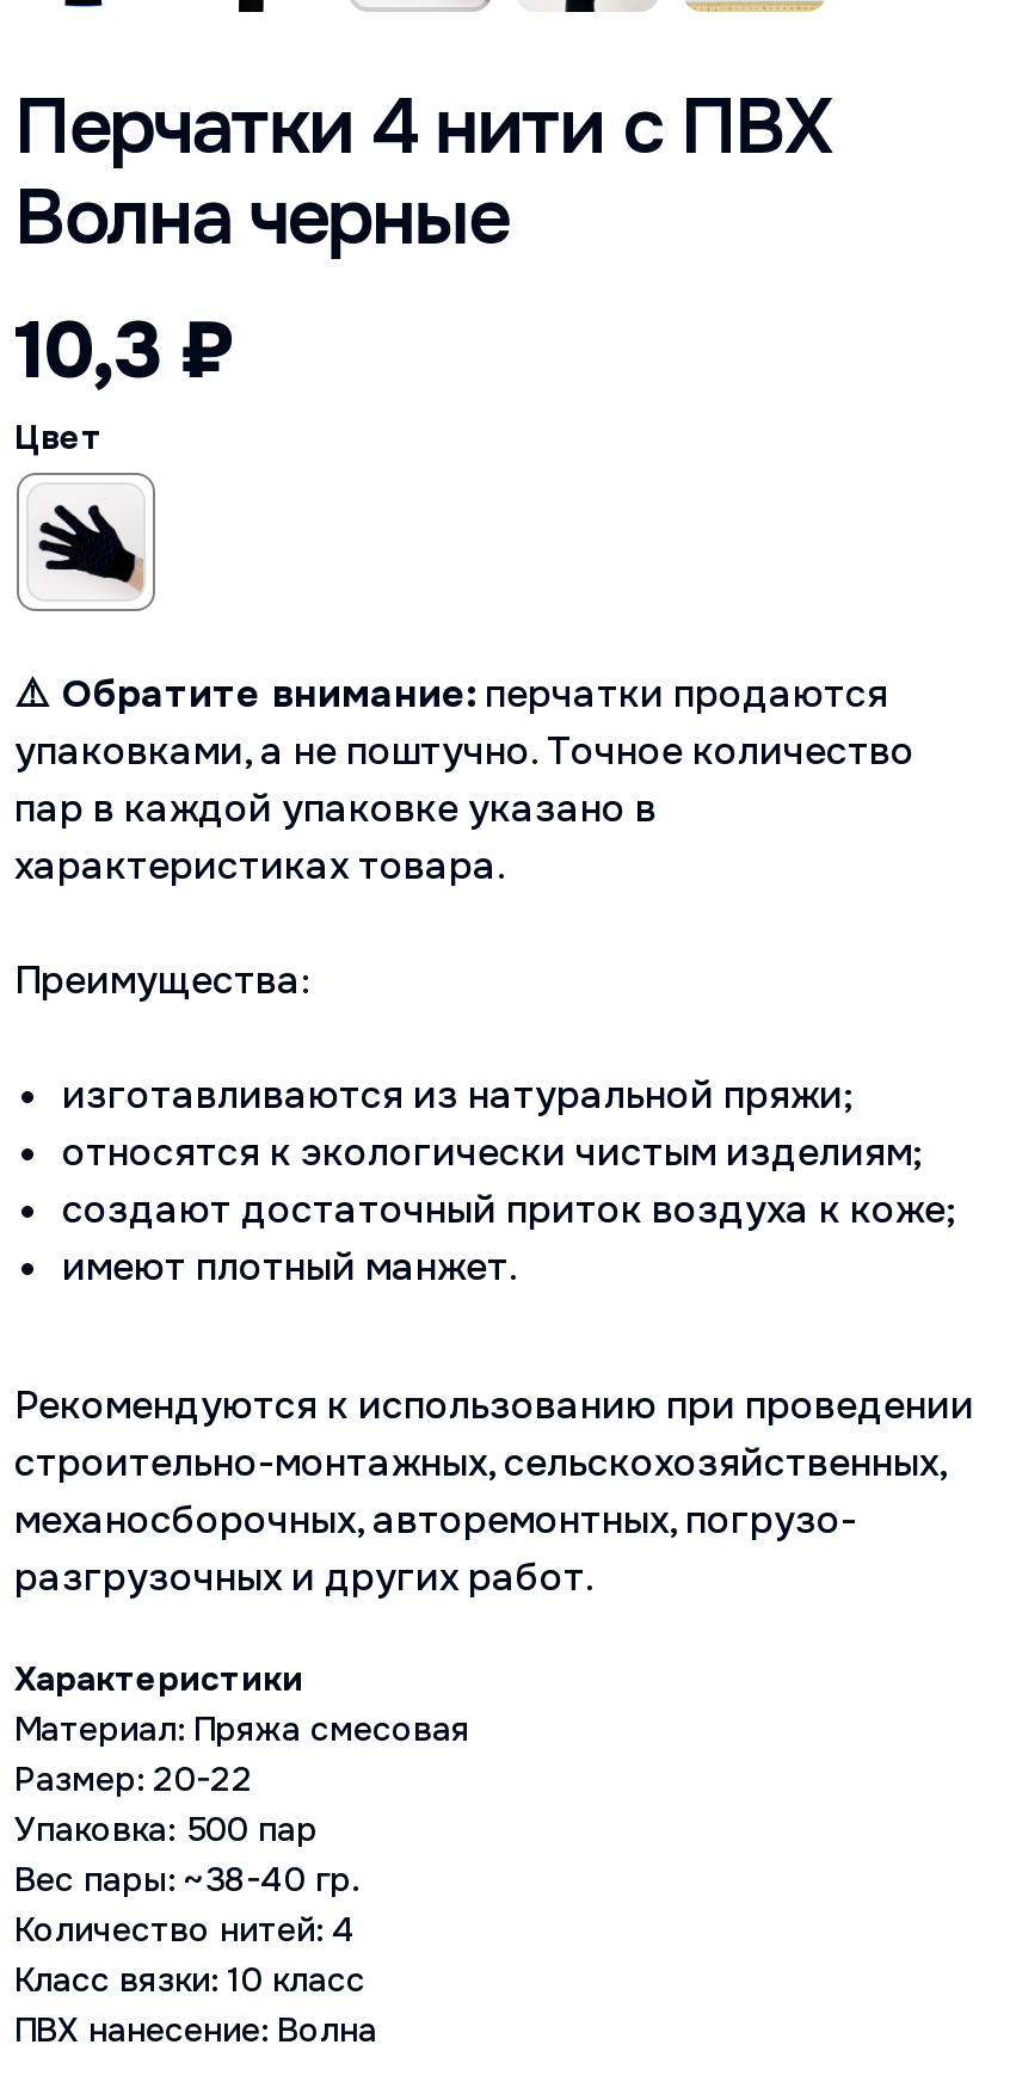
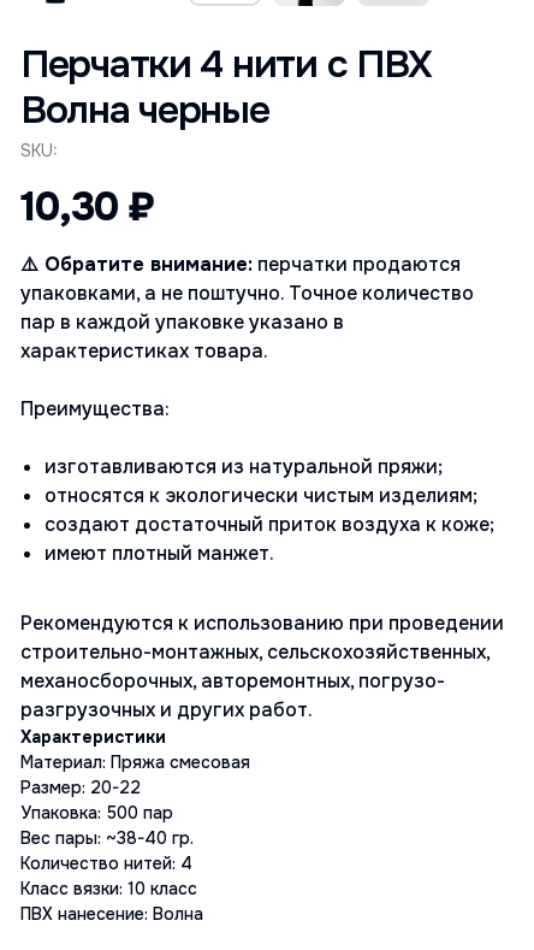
[14,302,232,459] 10,3 ₽ | Цвет -> [20,140,154,233] SKU: | 10,30 ₽

